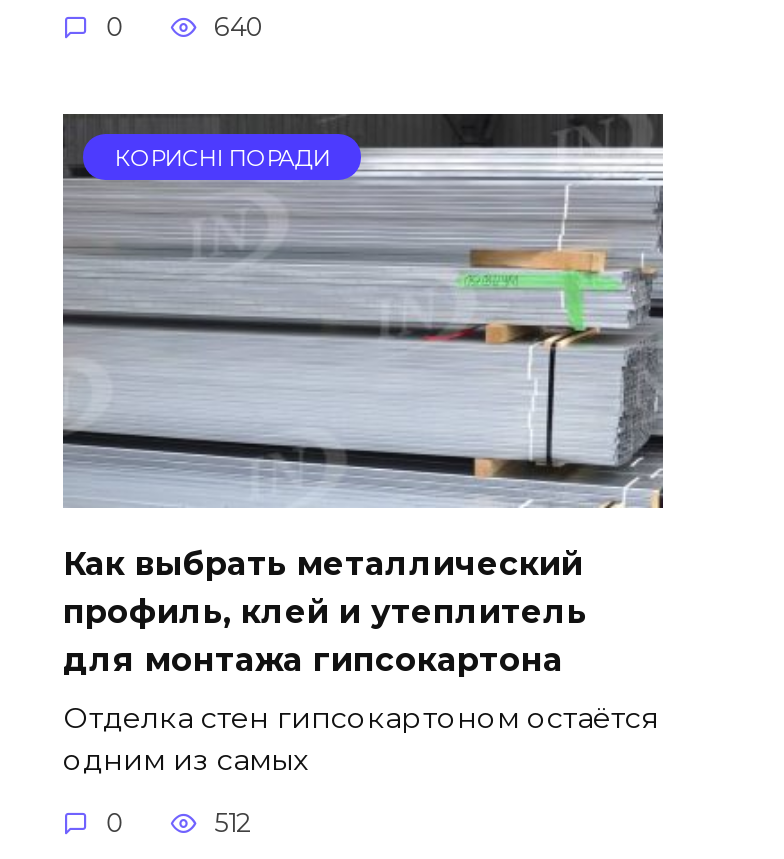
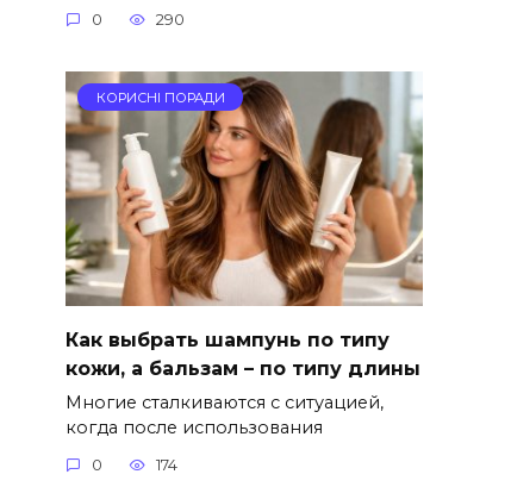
[214,13,264,43] 640 -> [155,11,184,29] 290
[61,112,665,678] [image] | Как выбрать металлический | профиль, клей и утеплитель | для монтажа гипсокартона -> [66,71,423,379] [image] | Как выбрать шампунь по типу | кожи, а бальзам – по типу длины
[63,699,657,777] Отделка стен гипсокартоном остаётся | одним из самых -> [66,391,384,438] Многие сталкиваются с ситуацией, | когда после использования
[214,808,250,838] 512 -> [155,456,177,474] 174

